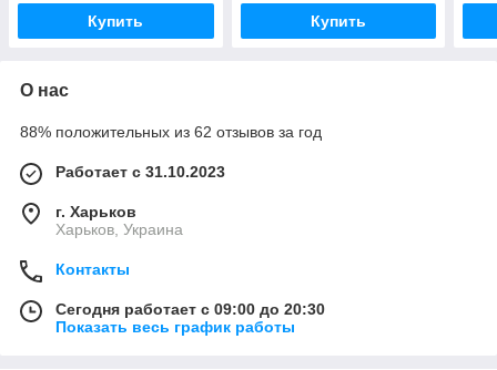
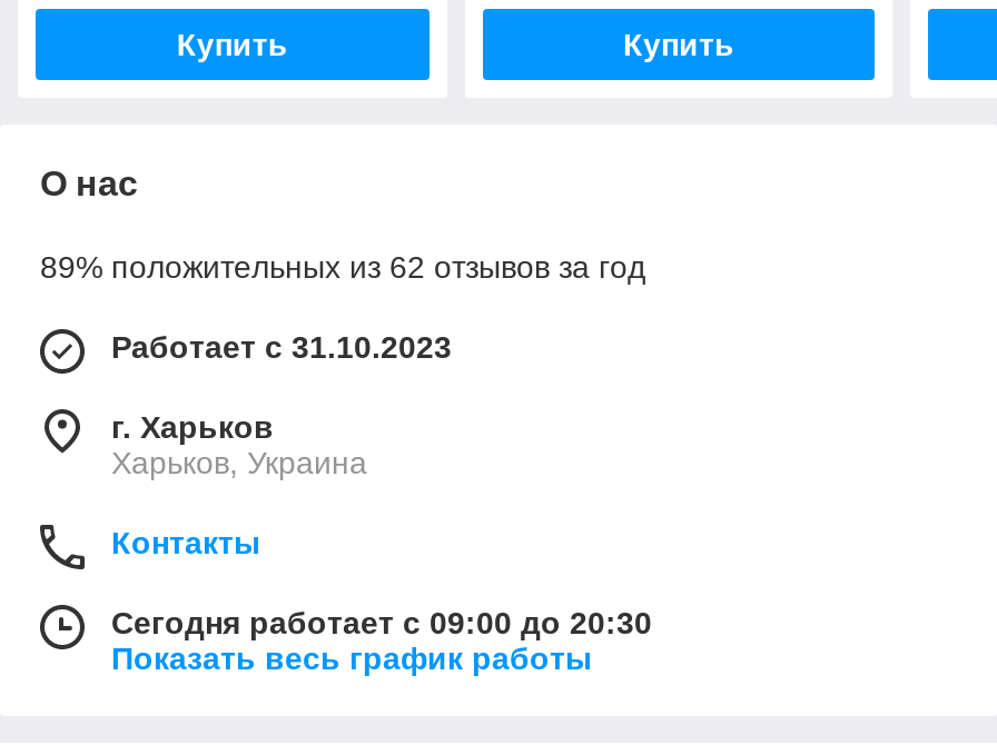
[20,123,322,141] 88% положительных из 62 отзывов за год -> [40,249,645,285] 89% положительных из 62 отзывов за год

